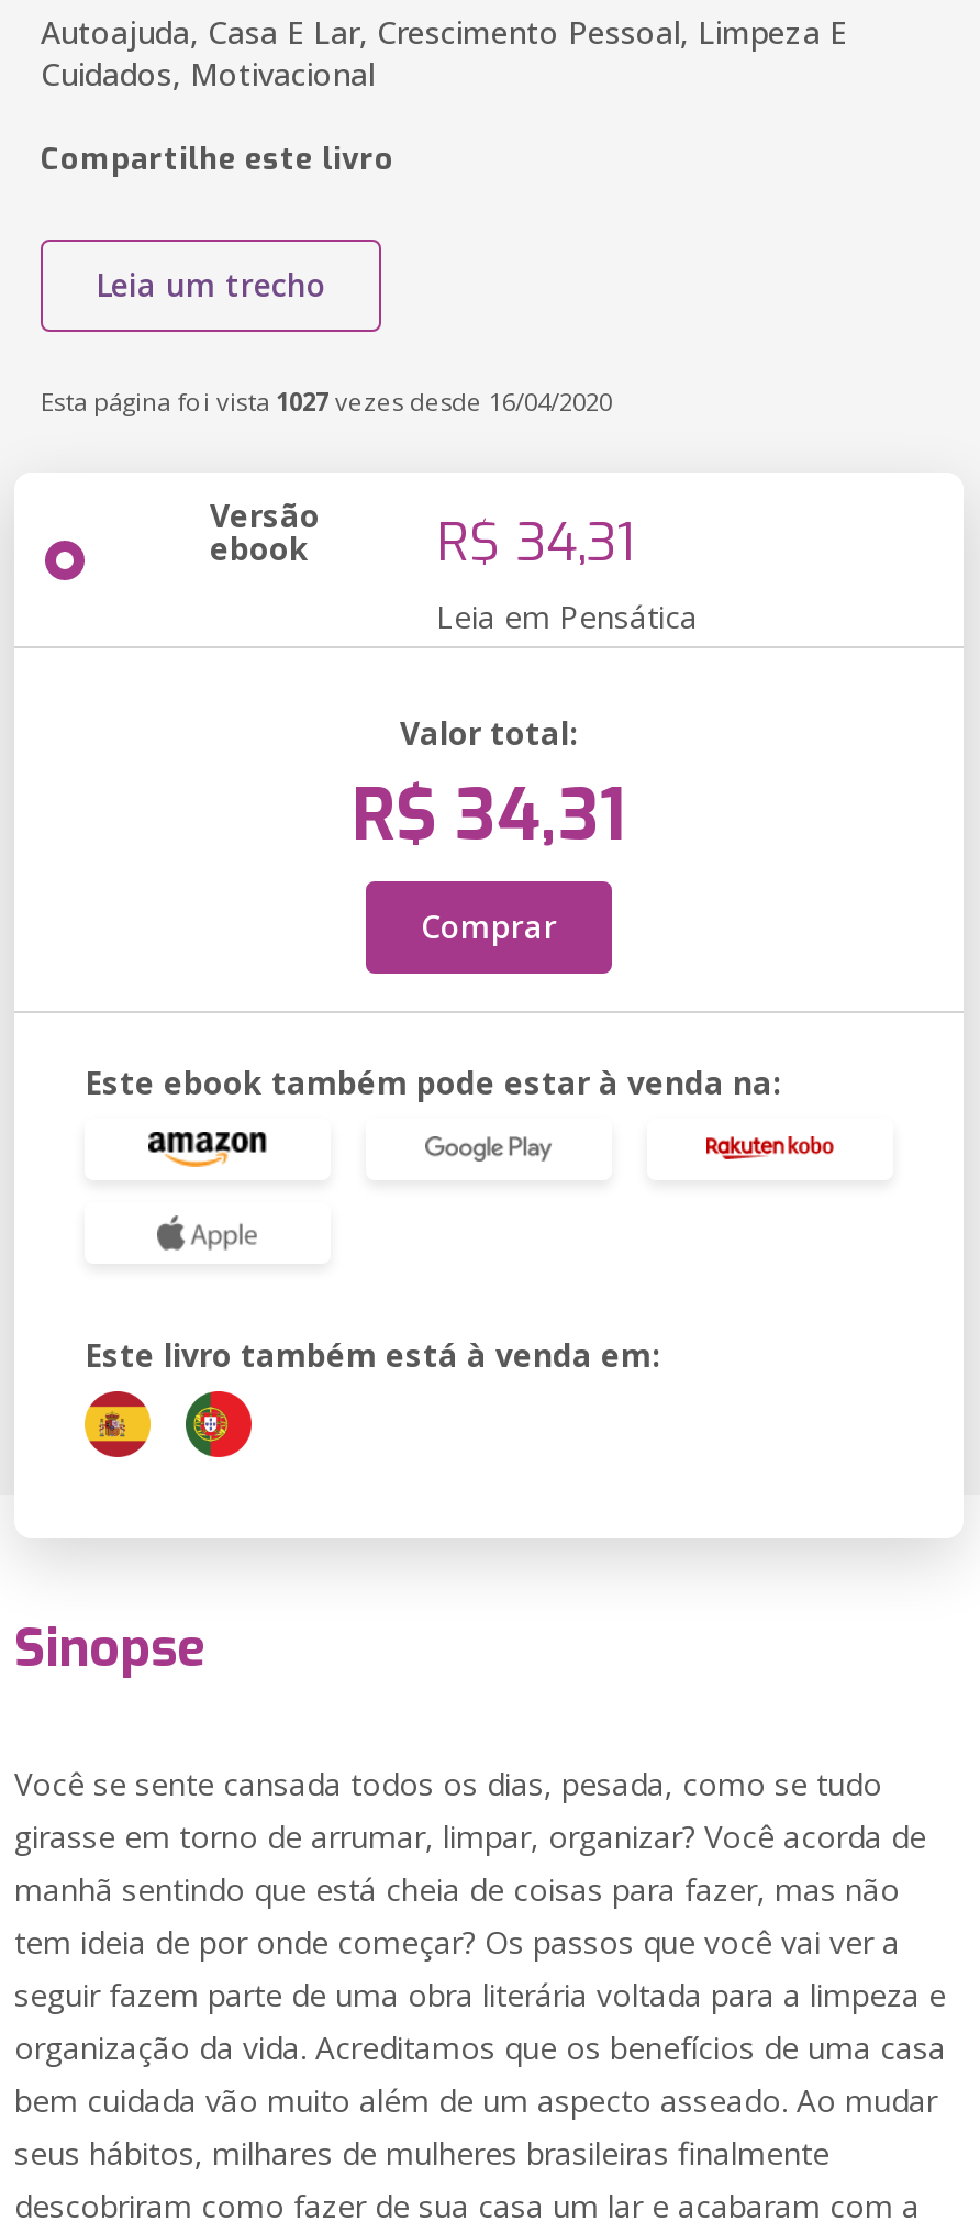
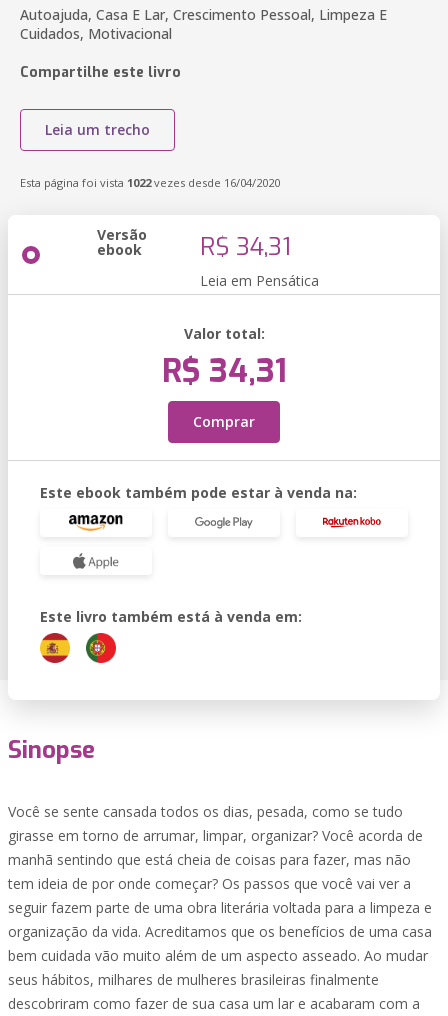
[41,385,612,418] Esta página foi vista 1027 vezes desde 16/04/2020 -> [20,175,280,190] Esta página foi vista 1022 vezes desde 16/04/2020

